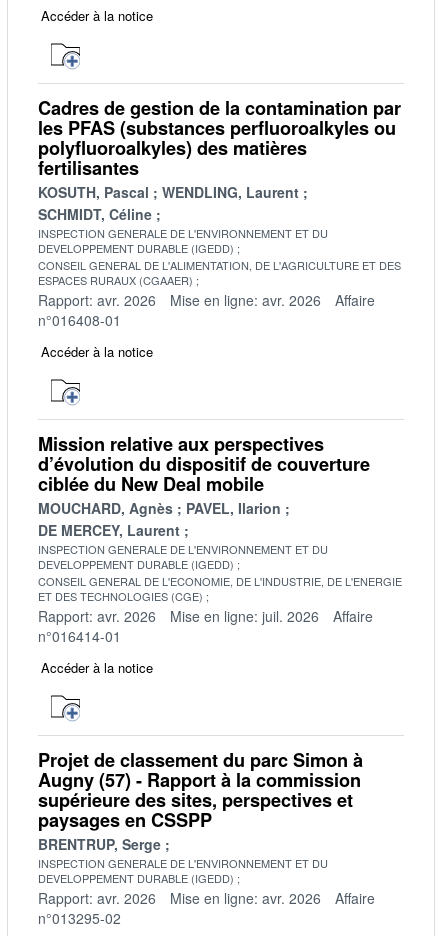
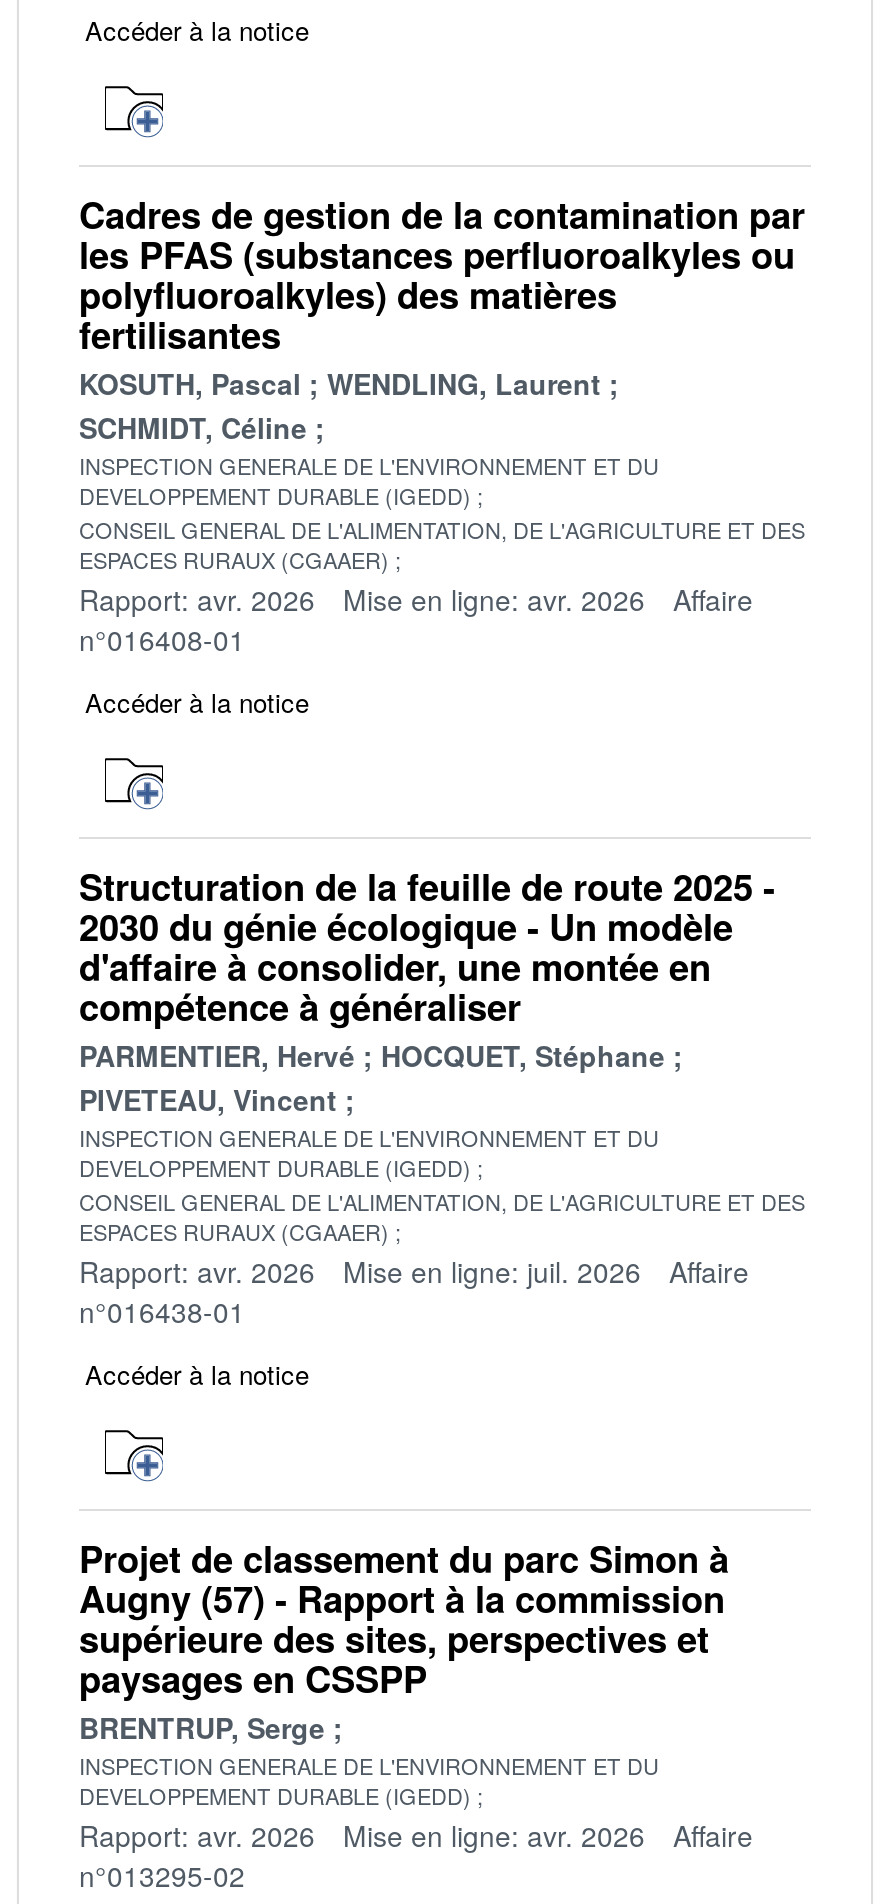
[38,431,370,540] Mission relative aux perspectives | d’évolution du dispositif de couverture | ciblée du New Deal mobile | MOUCHARD, Agnès | PAVEL, Ilarion | DE MERCEY, Laurent -> [79,862,775,1120] Structuration de la feuille de route 2025 - | 2030 du génie écologique - Un modèle | d'affaire à consolider, une montée en | compétence à généraliser | PARMENTIER, Hervé | HOCQUET, Stéphane | PIVETEAU, Vincent
[38,573,402,604] CONSEIL GENERAL DE L'ECONOMIE, DE L'INDUSTRIE, DE L'ENERGIE | ET DES TECHNOLOGIES (CGE) -> [79,1186,805,1248] CONSEIL GENERAL DE L'ALIMENTATION, DE L'AGRICULTURE ET DES | ESPACES RURAUX (CGAAER)
[38,626,121,646] n°016414-01 -> [79,1292,245,1332] n°016438-01

